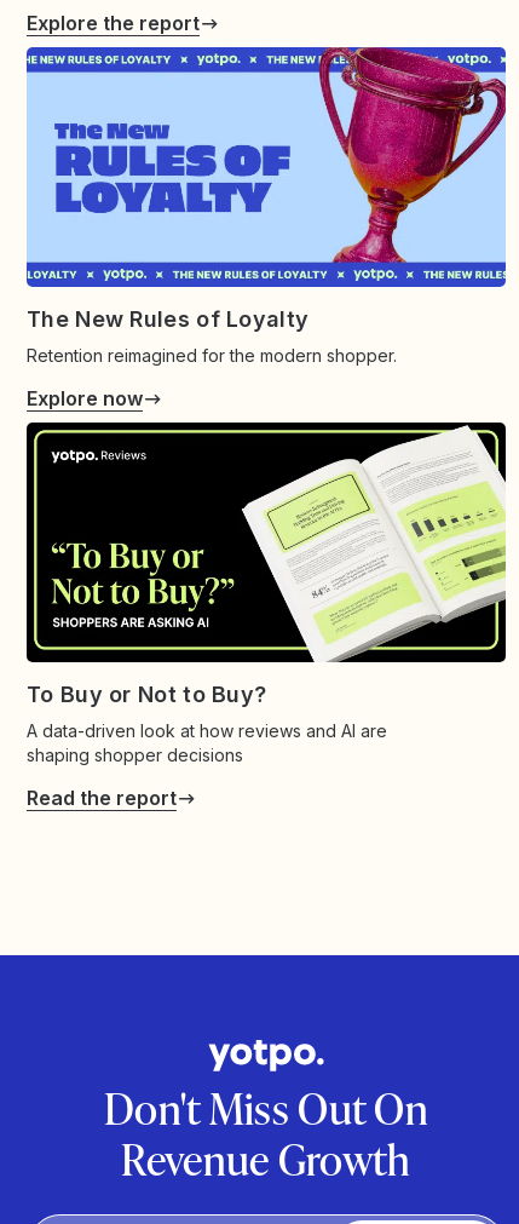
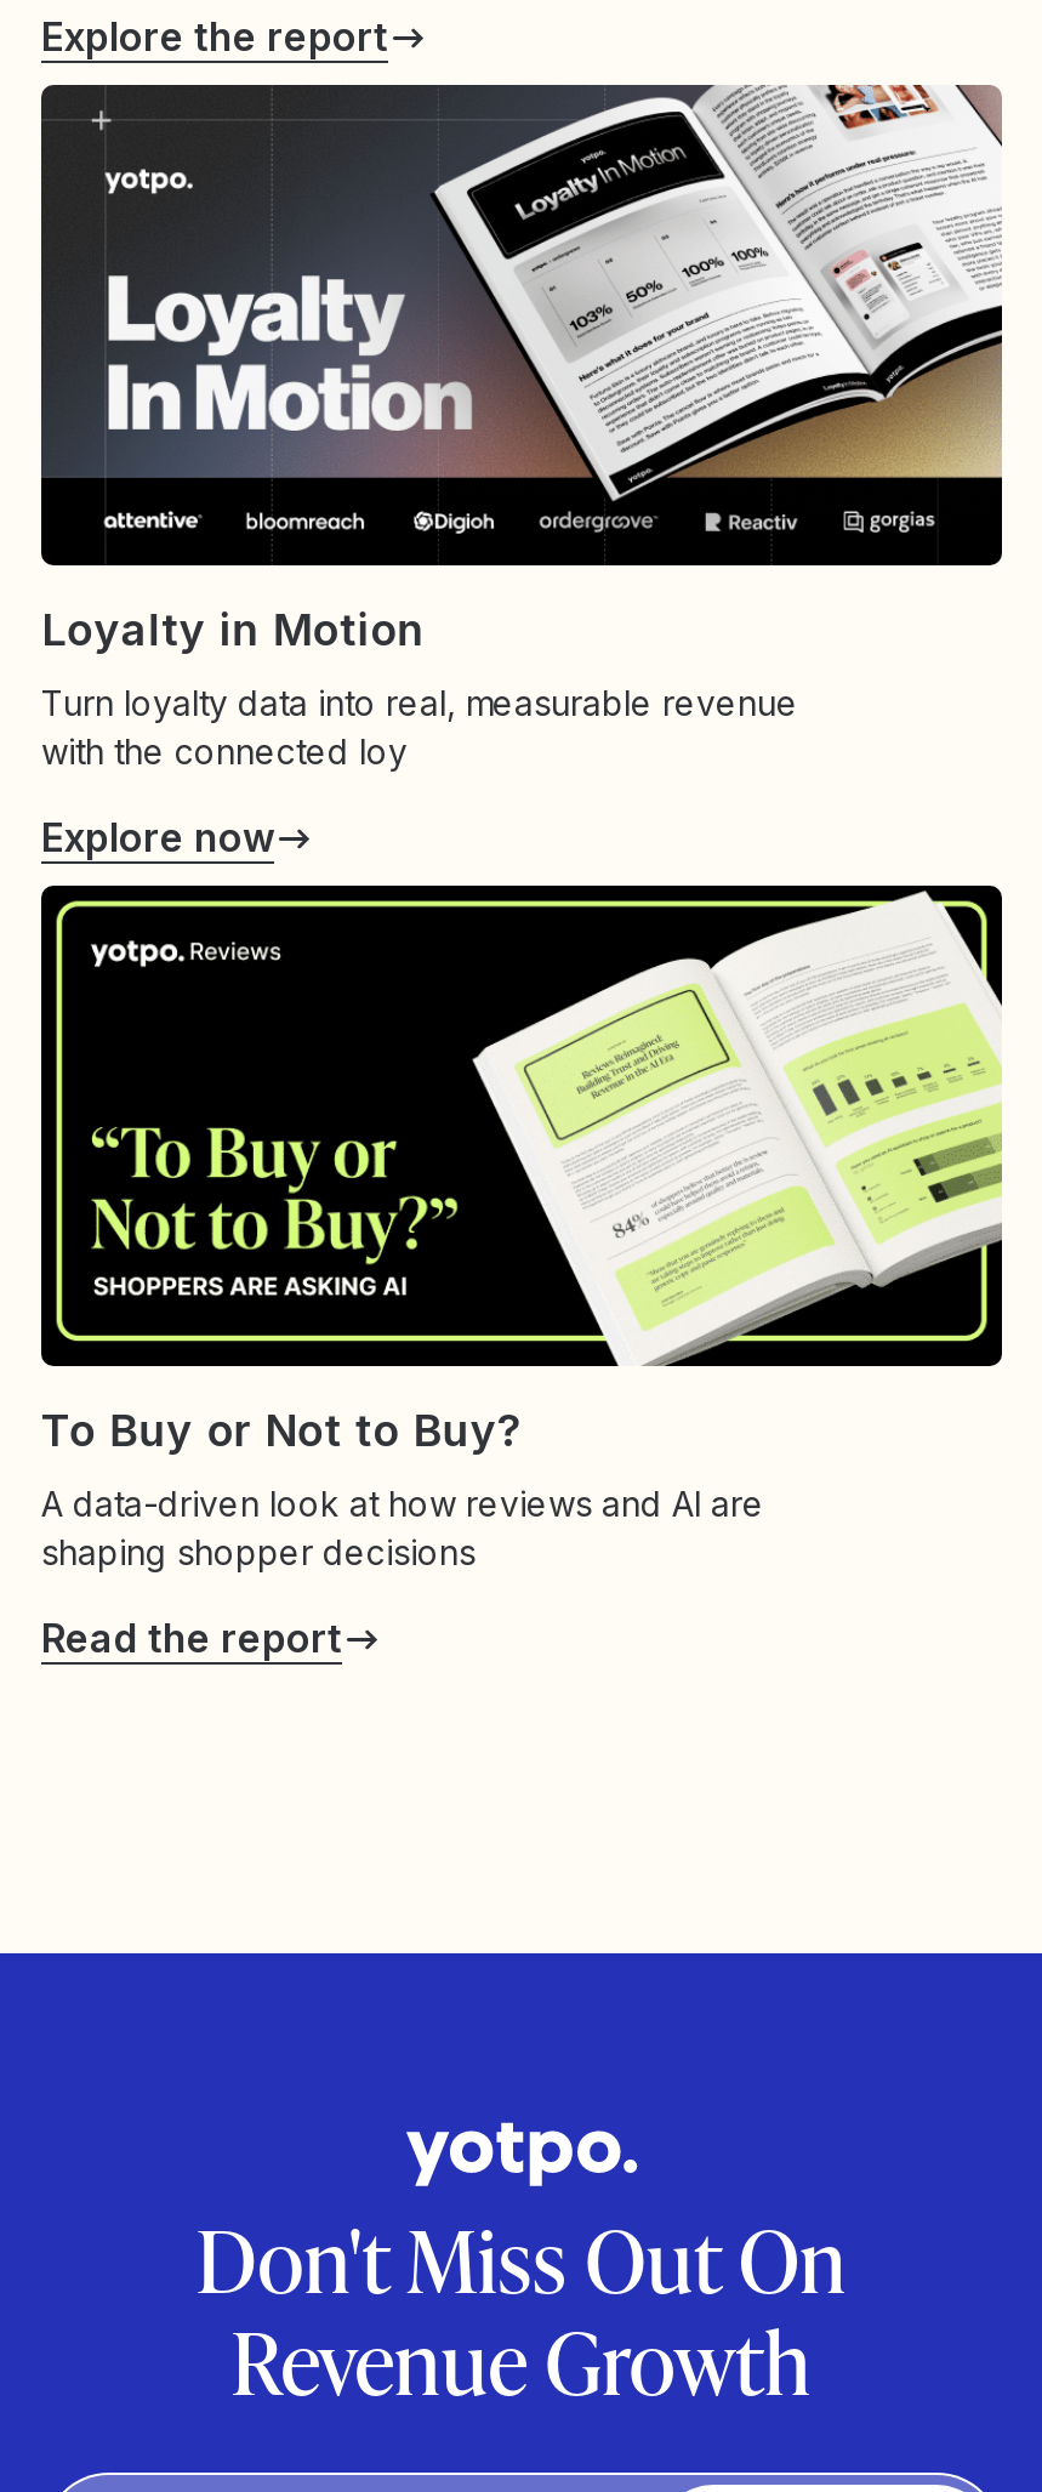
[25,46,507,332] [image] | The New Rules of Loyalty -> [39,83,1004,656] [image] | Loyalty in Motion
[27,345,397,366] Retention reimagined for the modern shopper. -> [41,683,798,772] Turn loyalty data into real, measurable revenue | with the connected loy

